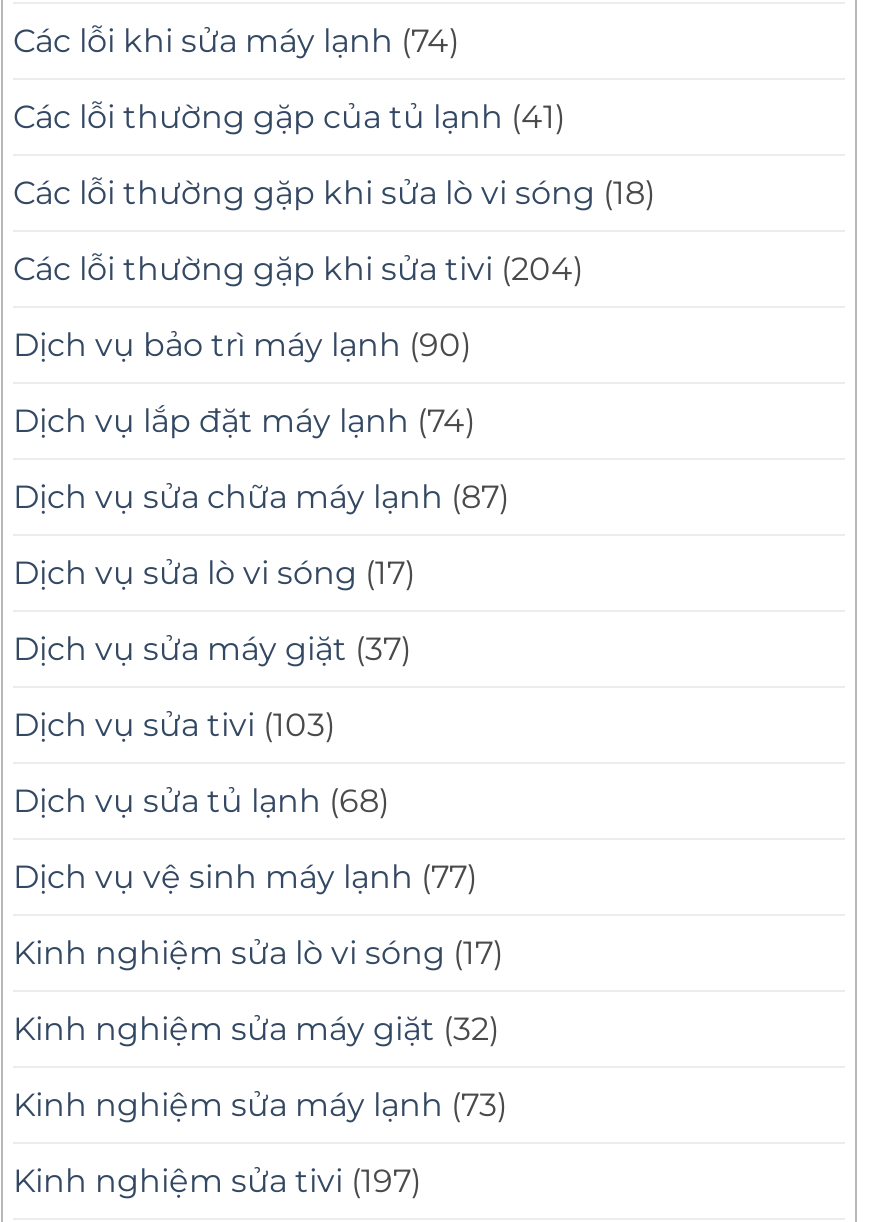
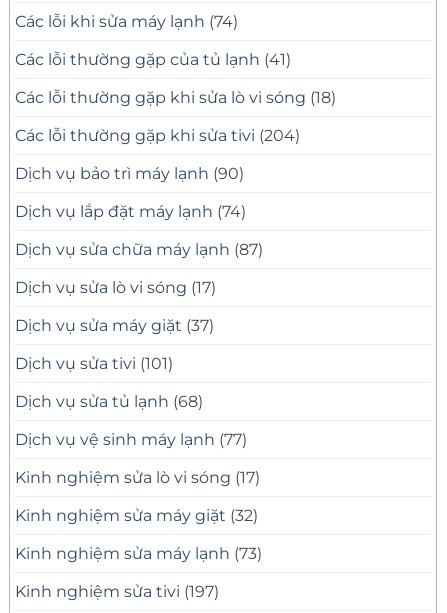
[13,705,335,743] Dịch vụ sửa tivi (103) -> [15,354,173,373] Dịch vụ sửa tivi (101)

